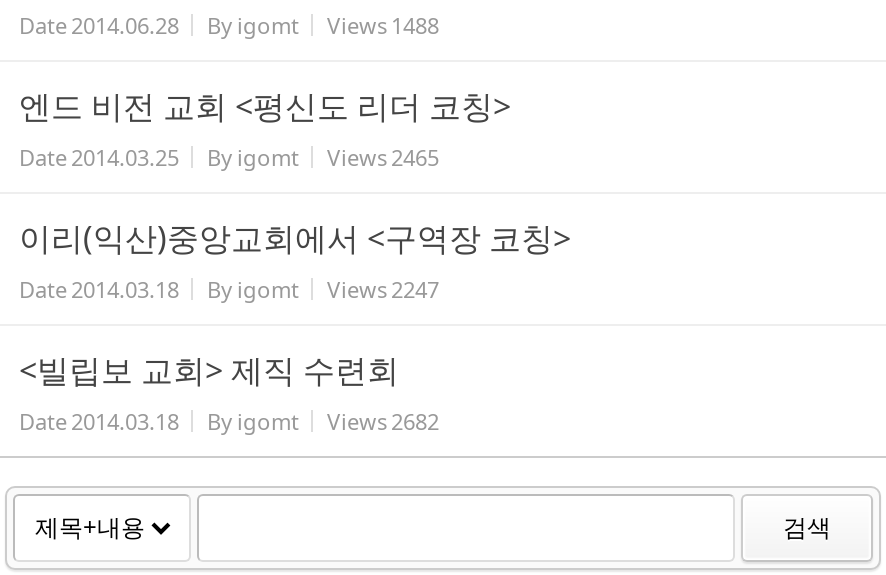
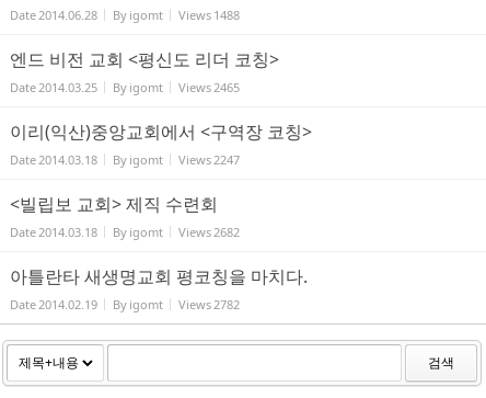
none -> [10,264,308,312] 아틀란타 새생명교회 평코칭을 마치다. | Date 2014.02.19 | By igomt | Views 2782

